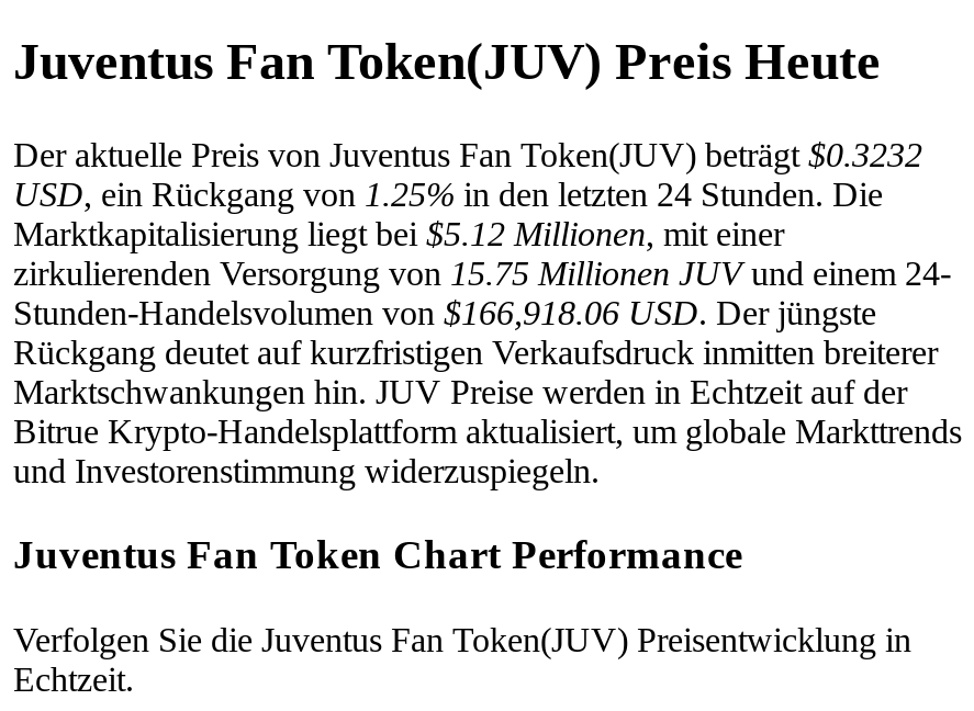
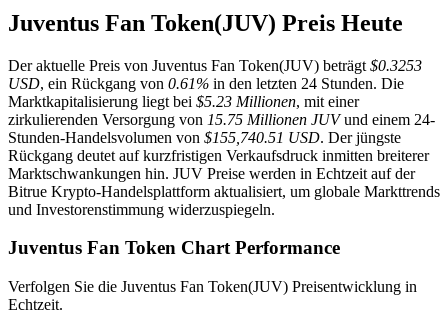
[13,135,922,173] Der aktuelle Preis von Juventus Fan Token(JUV) beträgt $0.3232 -> [8,57,422,74] Der aktuelle Preis von Juventus Fan Token(JUV) beträgt $0.3253
[13,175,883,212] USD, ein Rückgang von 1.25% in den letzten 24 Stunden. Die -> [8,75,404,92] USD, ein Rückgang von 0.61% in den letzten 24 Stunden. Die
[13,214,784,252] Marktkapitalisierung liegt bei $5.12 Millionen, mit einer -> [8,93,359,110] Marktkapitalisierung liegt bei $5.23 Millionen, mit einer
[13,293,876,331] Stunden-Handelsvolumen von $166,918.06 USD. Der jüngste -> [8,129,401,146] Stunden-Handelsvolumen von $155,740.51 USD. Der jüngste

